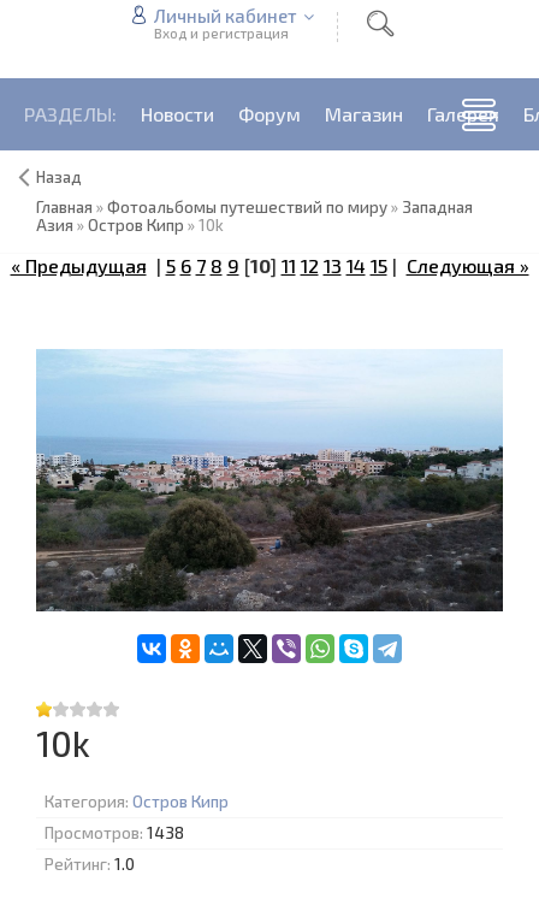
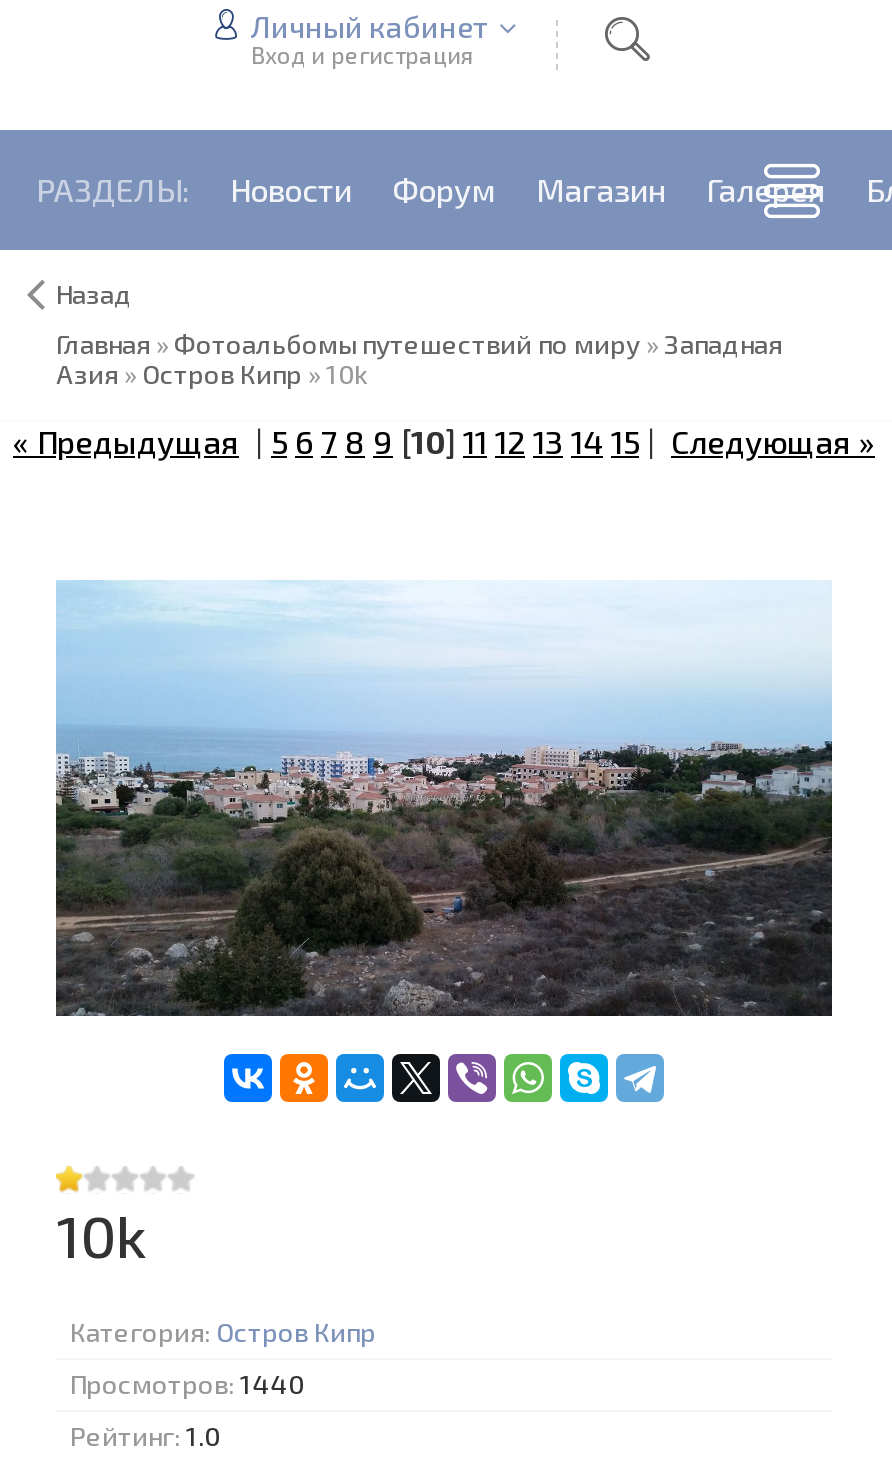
[45,823,184,843] Просмотров: 1438 -> [70,1368,304,1400] Просмотров: 1440

